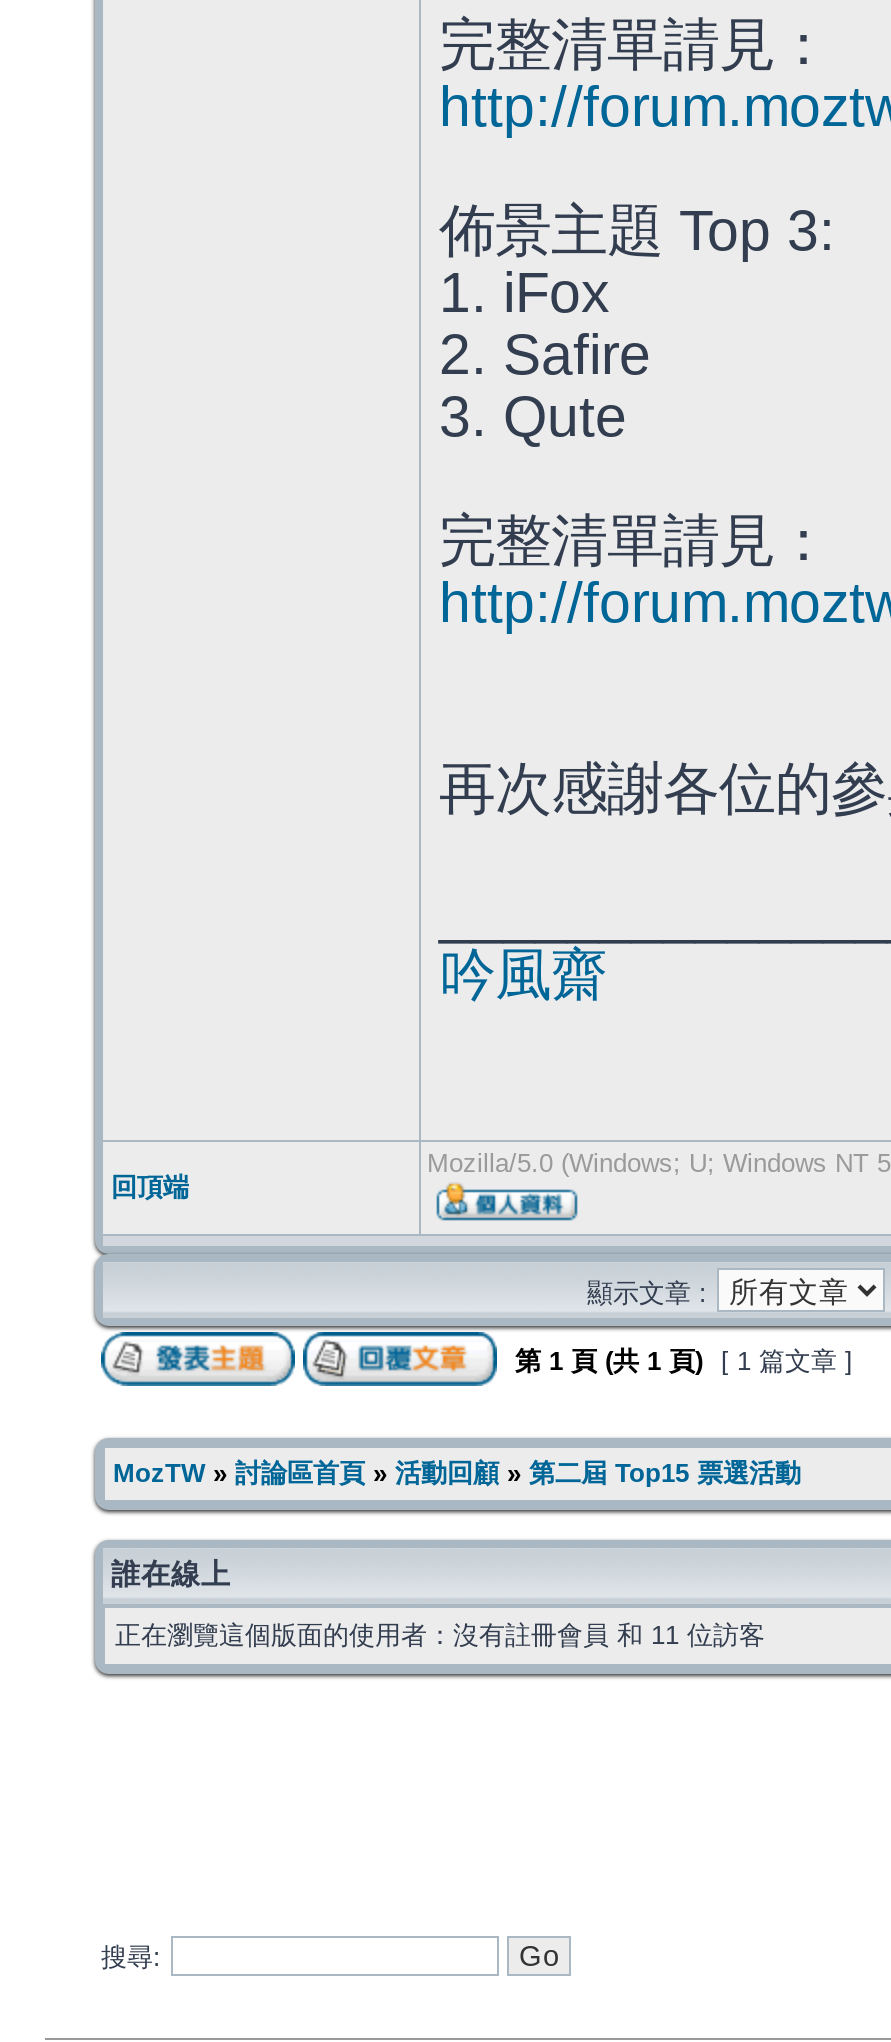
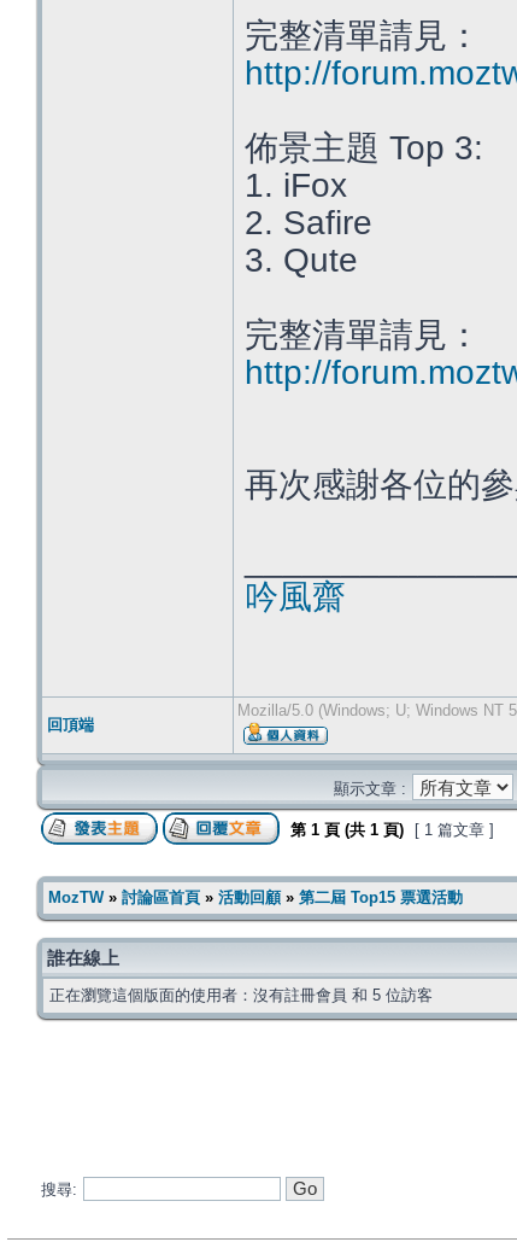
[115,1620,765,1650] 正在瀏覽這個版面的使用者：沒有註冊會員 和 11 位訪客 -> [49,986,433,1004] 正在瀏覽這個版面的使用者：沒有註冊會員 和 5 位訪客

